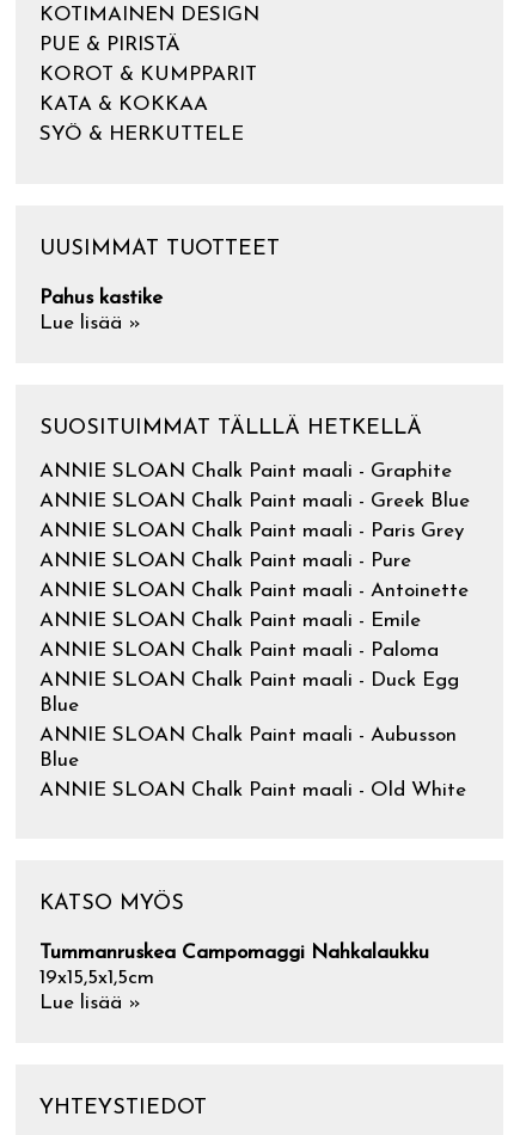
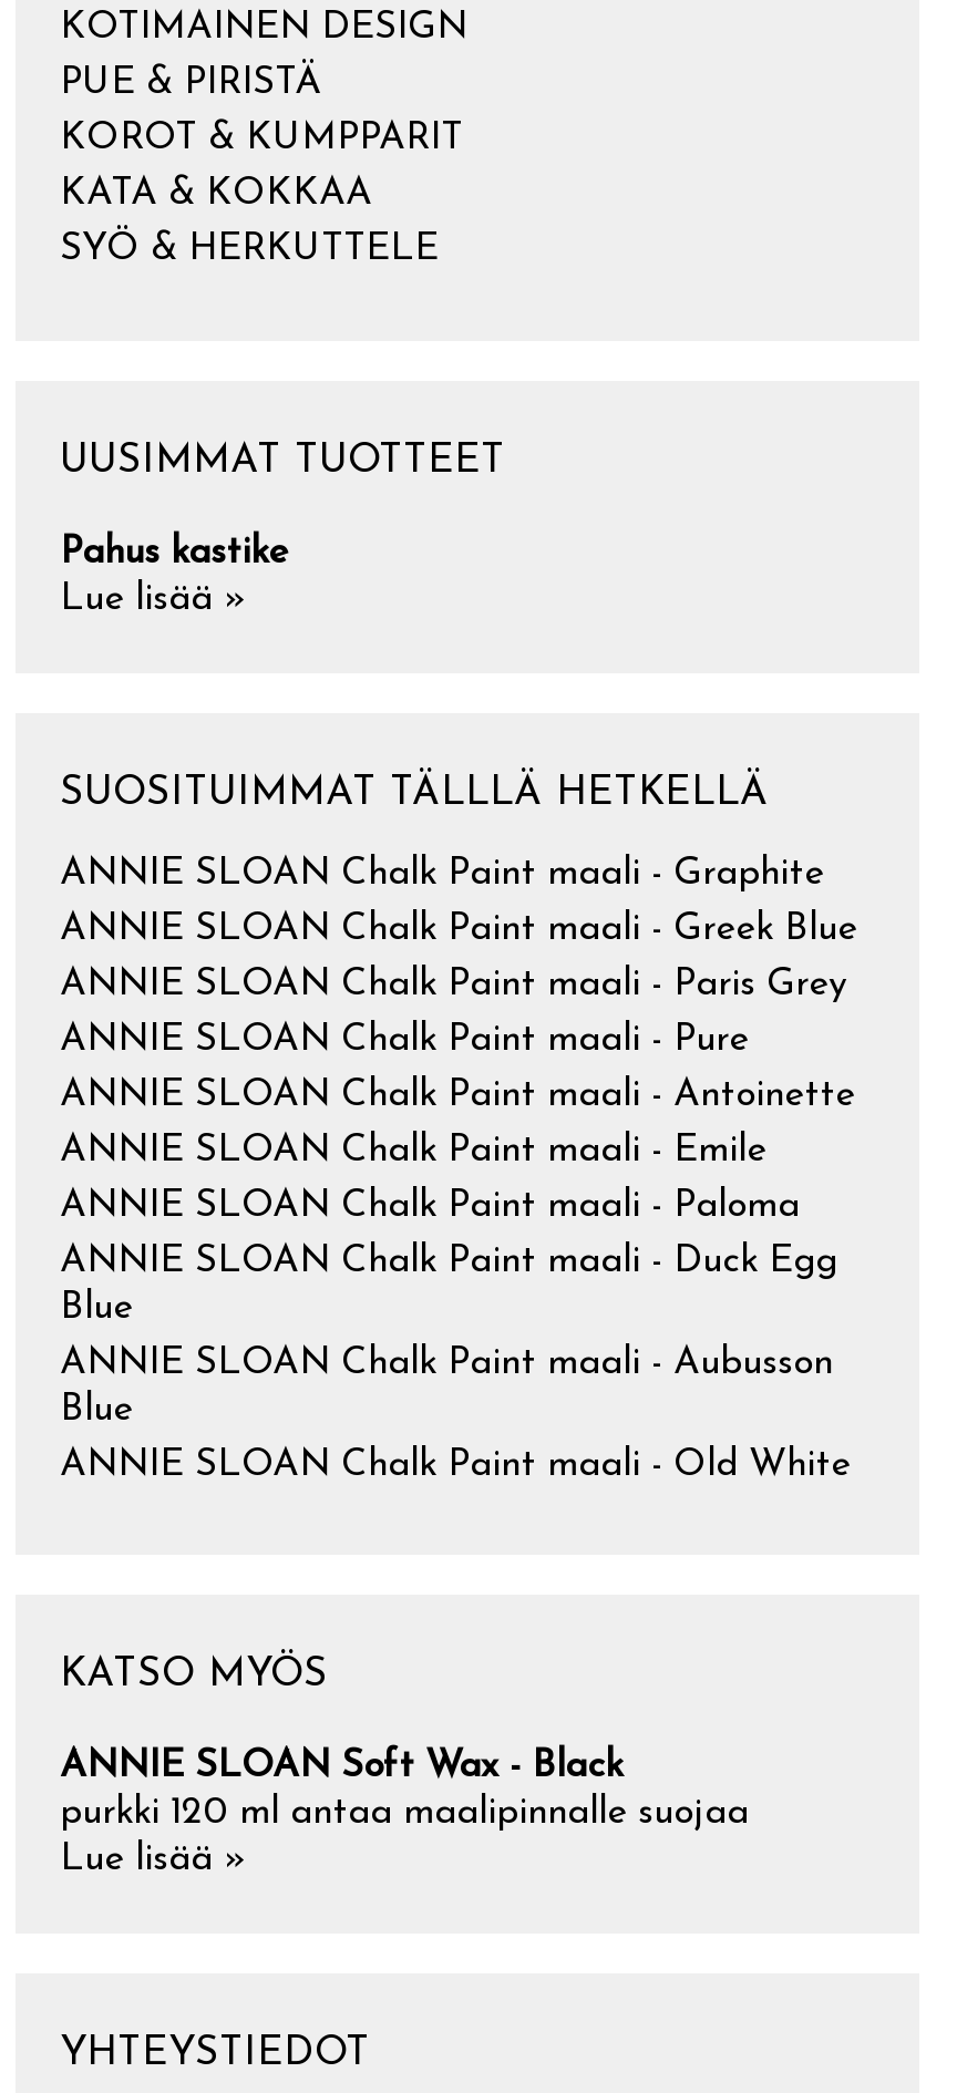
[39,943,429,988] Tummanruskea Campomaggi Nahkalaukku | 19x15,5x1,5cm -> [60,1747,749,1832] ANNIE SLOAN Soft Wax - Black | purkki 120 ml antaa maalipinnalle suojaa

